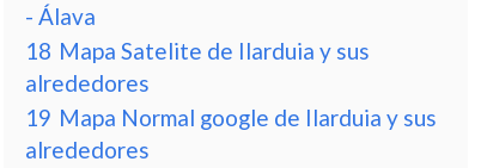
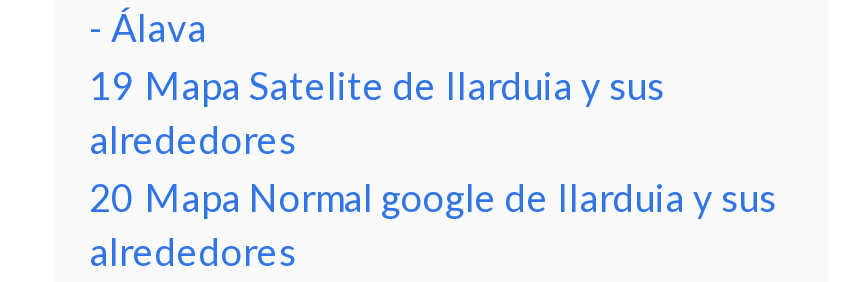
[25,37,370,64] 18 Mapa Satelite de Ilarduia y sus -> [89,62,665,108] 19 Mapa Satelite de Ilarduia y sus
[25,104,437,131] 19 Mapa Normal google de Ilarduia y sus -> [89,174,777,220] 20 Mapa Normal google de Ilarduia y sus

